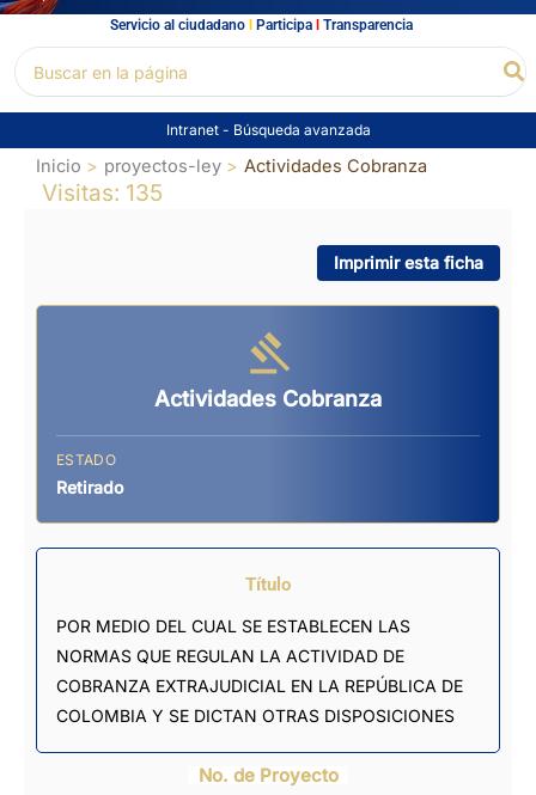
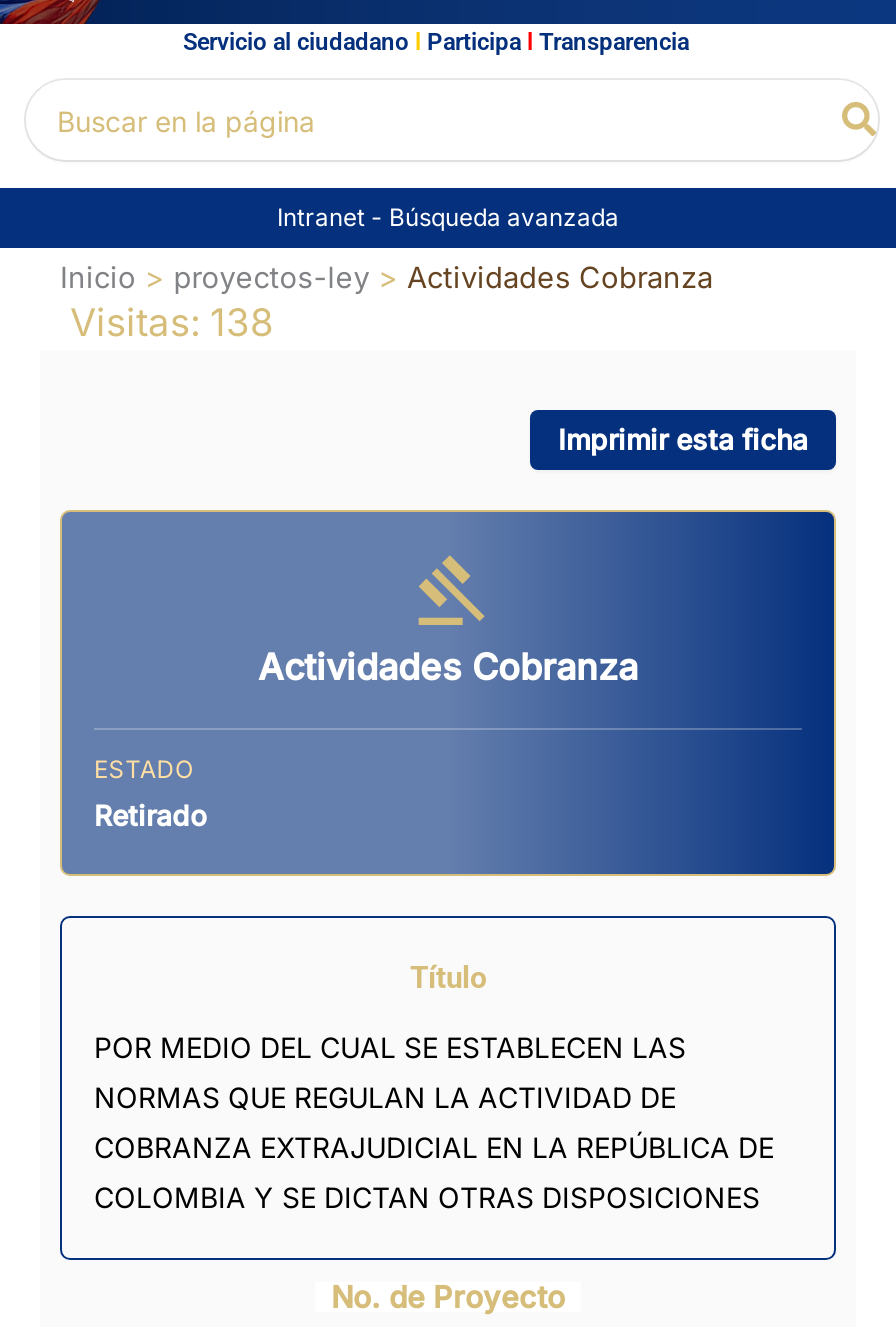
[42,179,163,206] Visitas: 135 -> [70,299,274,345] Visitas: 138

